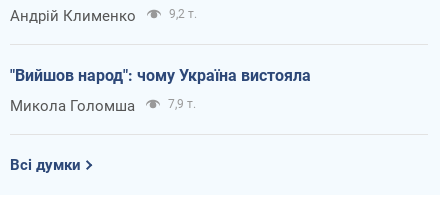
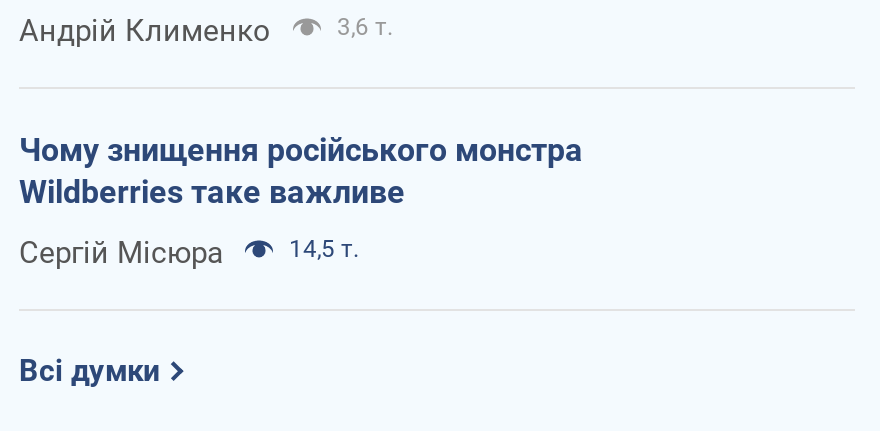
[169,7,197,21] 9,2 т. -> [337,12,393,40] 3,6 т.
[10,66,311,85] "Вийшов народ": чому Україна вистояла -> [19,130,583,210] Чому знищення російського монстра | Wildberries таке важливе
[10,97,196,115] Микола Голомша | 7,9 т. -> [19,234,359,270] Сергій Місюра | 14,5 т.

